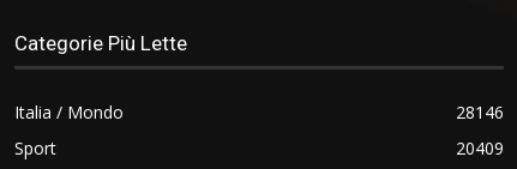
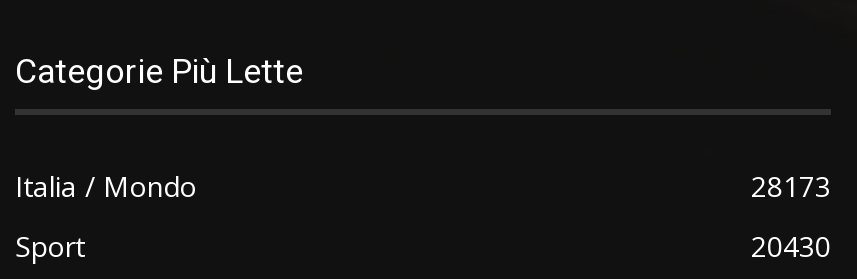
[456,101,504,123] 28146 -> [751,167,831,205] 28173
[456,137,504,159] 20409 -> [751,227,831,265] 20430

